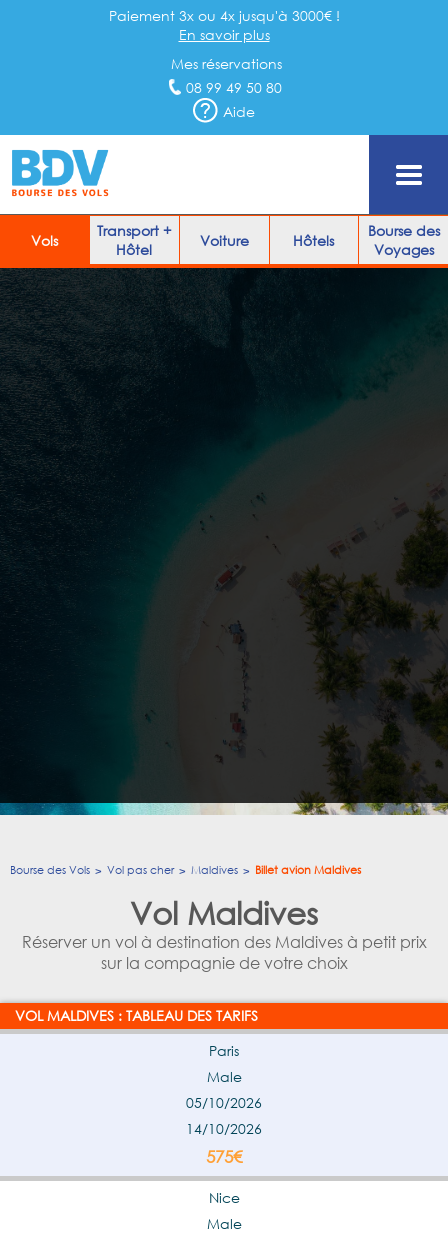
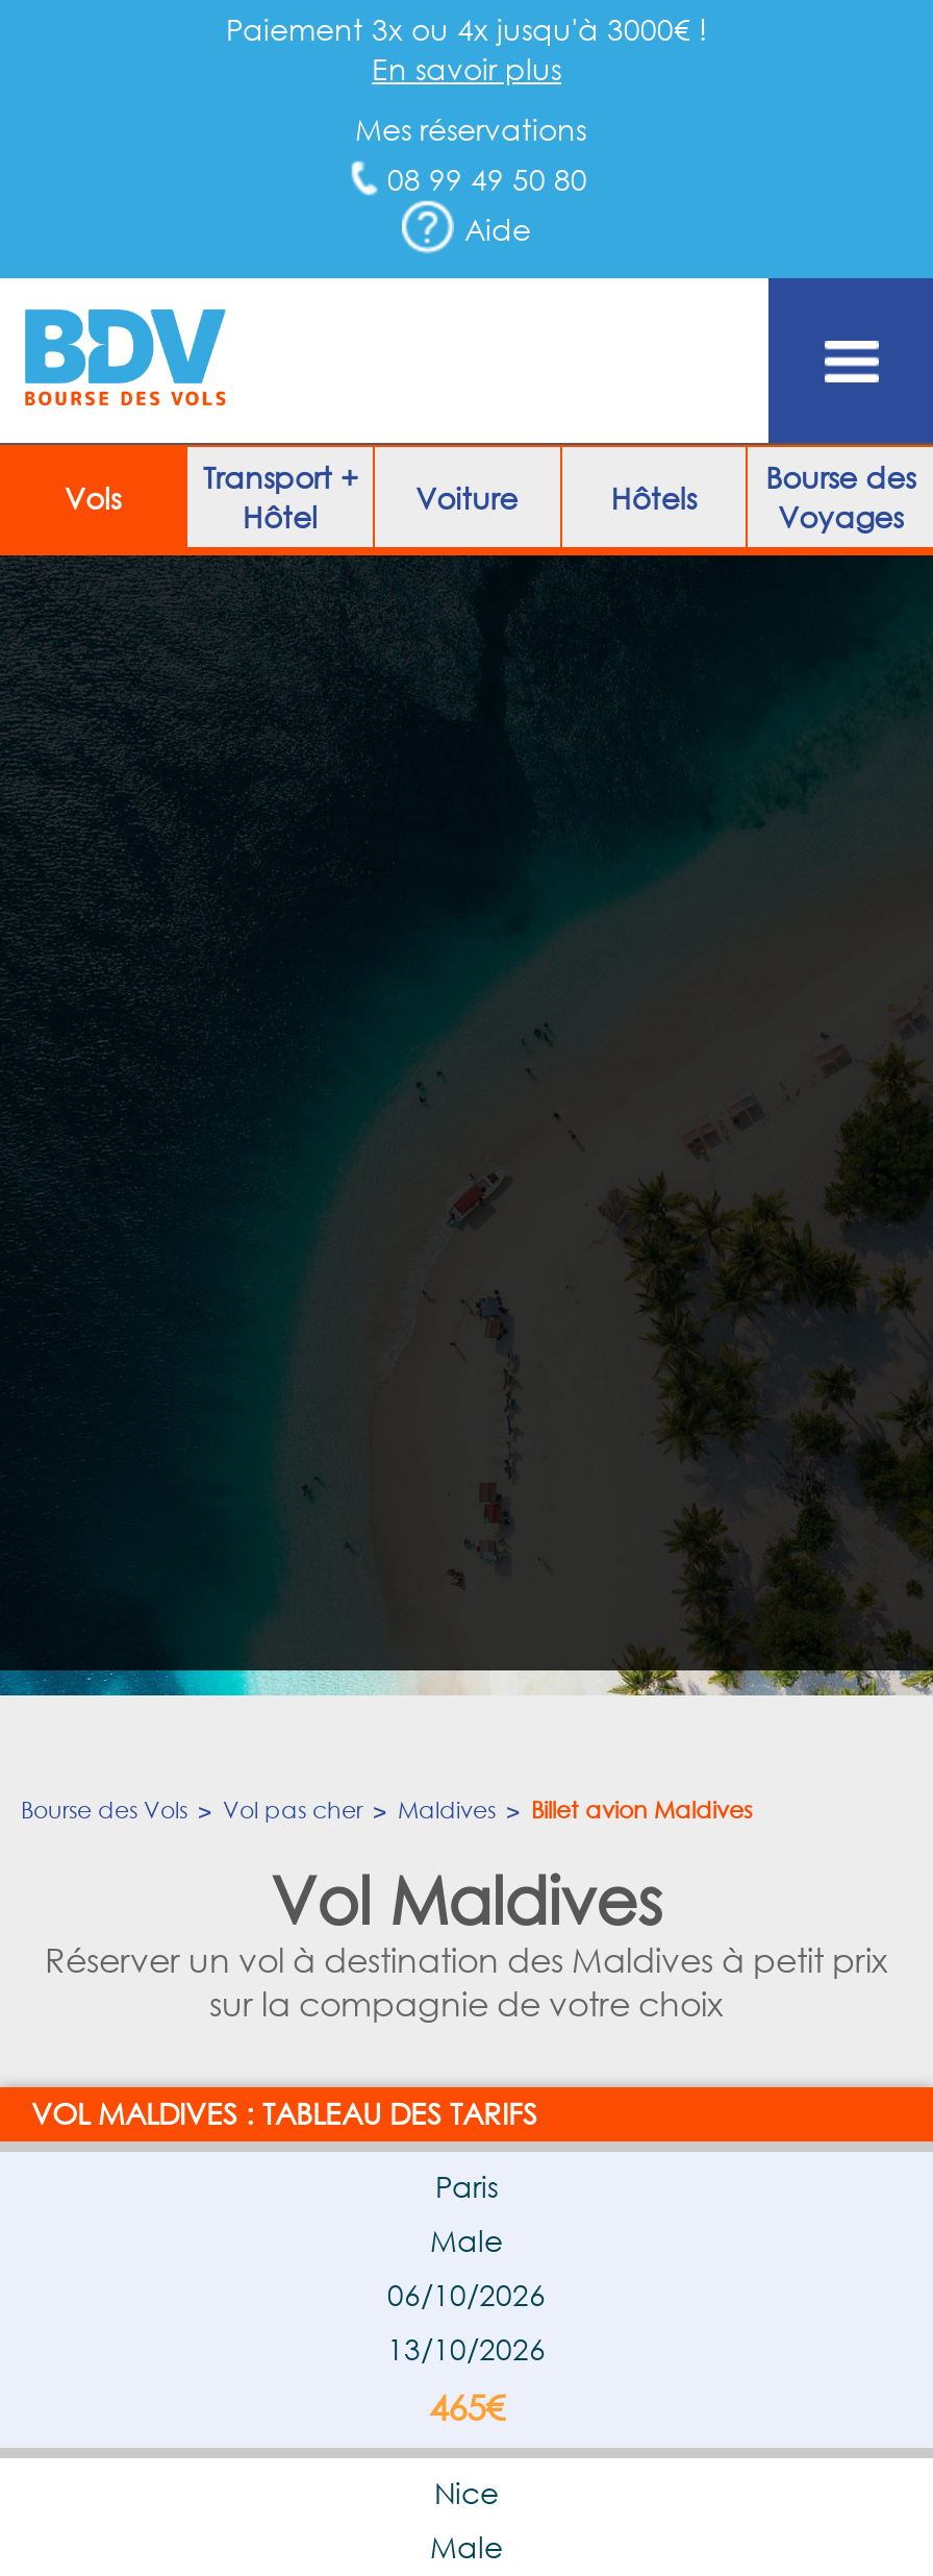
[186,1093,262,1112] 05/10/2026 -> [387,2275,546,2314] 06/10/2026
[186,1119,262,1138] 14/10/2026 -> [387,2329,546,2369] 13/10/2026
[206,1146,242,1167] 575€ -> [429,2386,504,2430] 465€

